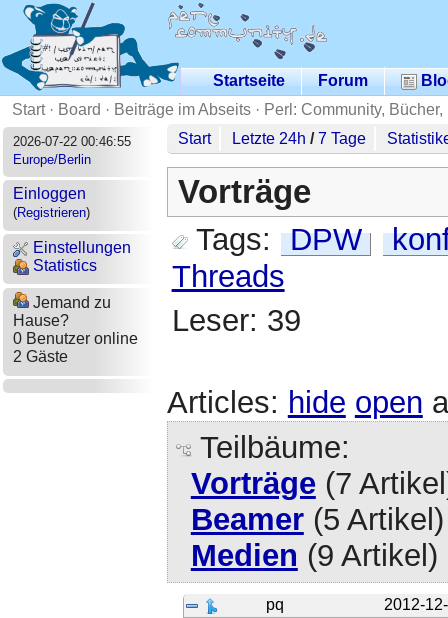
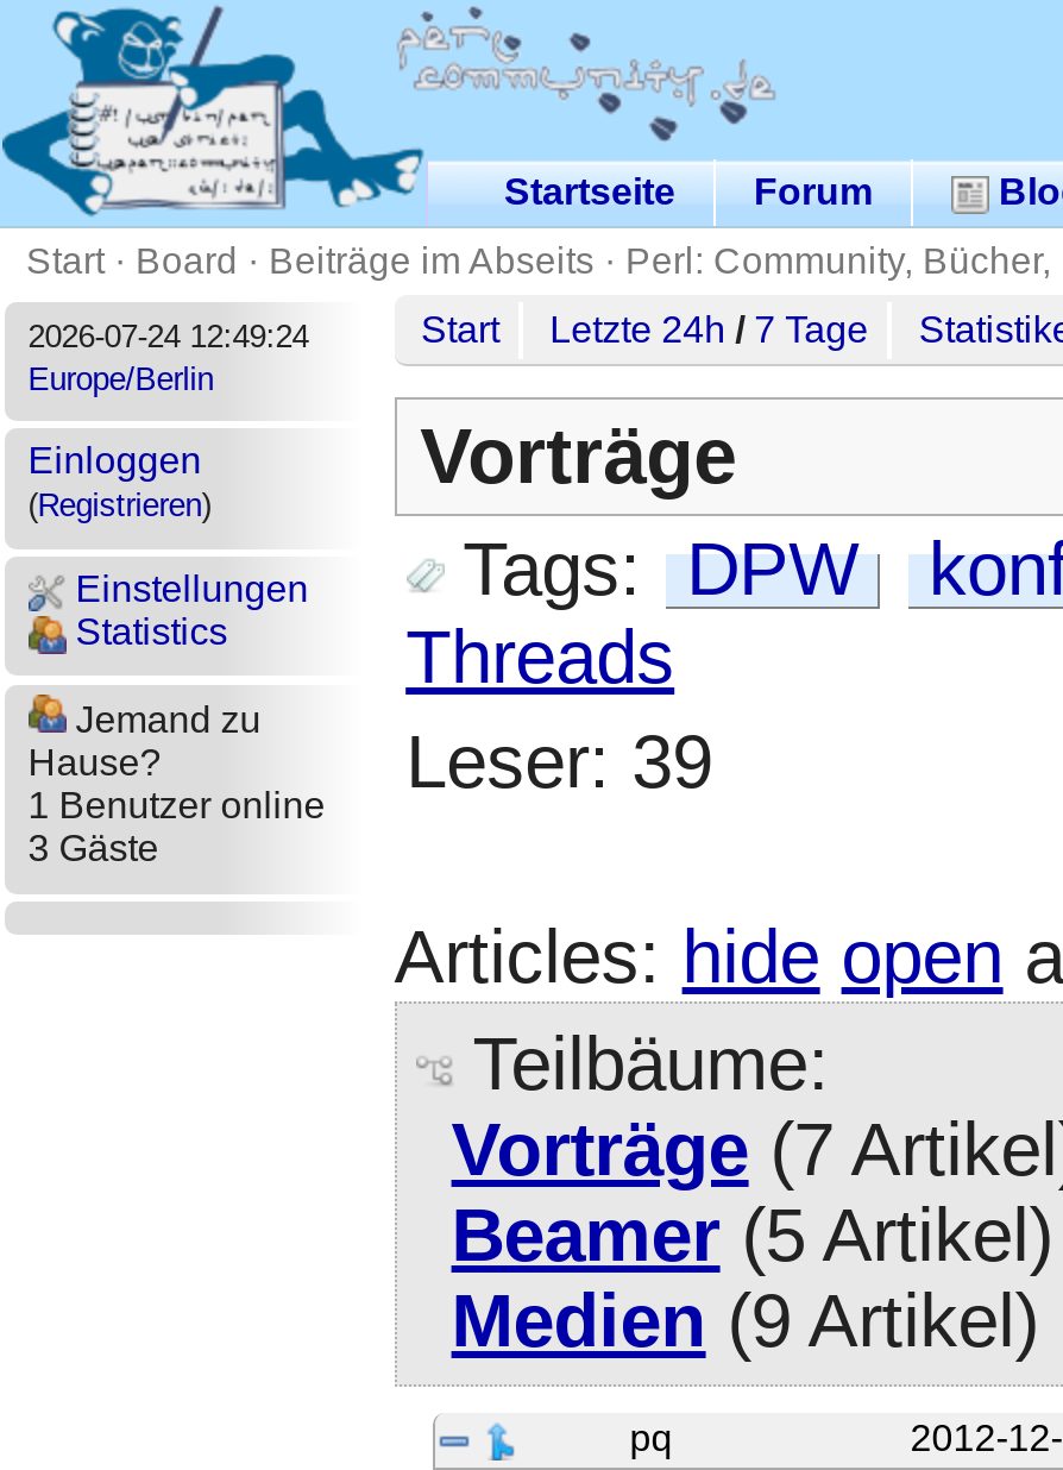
[13,134,131,149] 2026-07-22 00:46:55 -> [28,318,309,353] 2026-07-24 12:49:24
[13,330,138,347] 0 Benutzer online -> [28,786,325,826] 1 Benutzer online
[13,348,68,365] 2 Gäste -> [28,828,159,869] 3 Gäste

